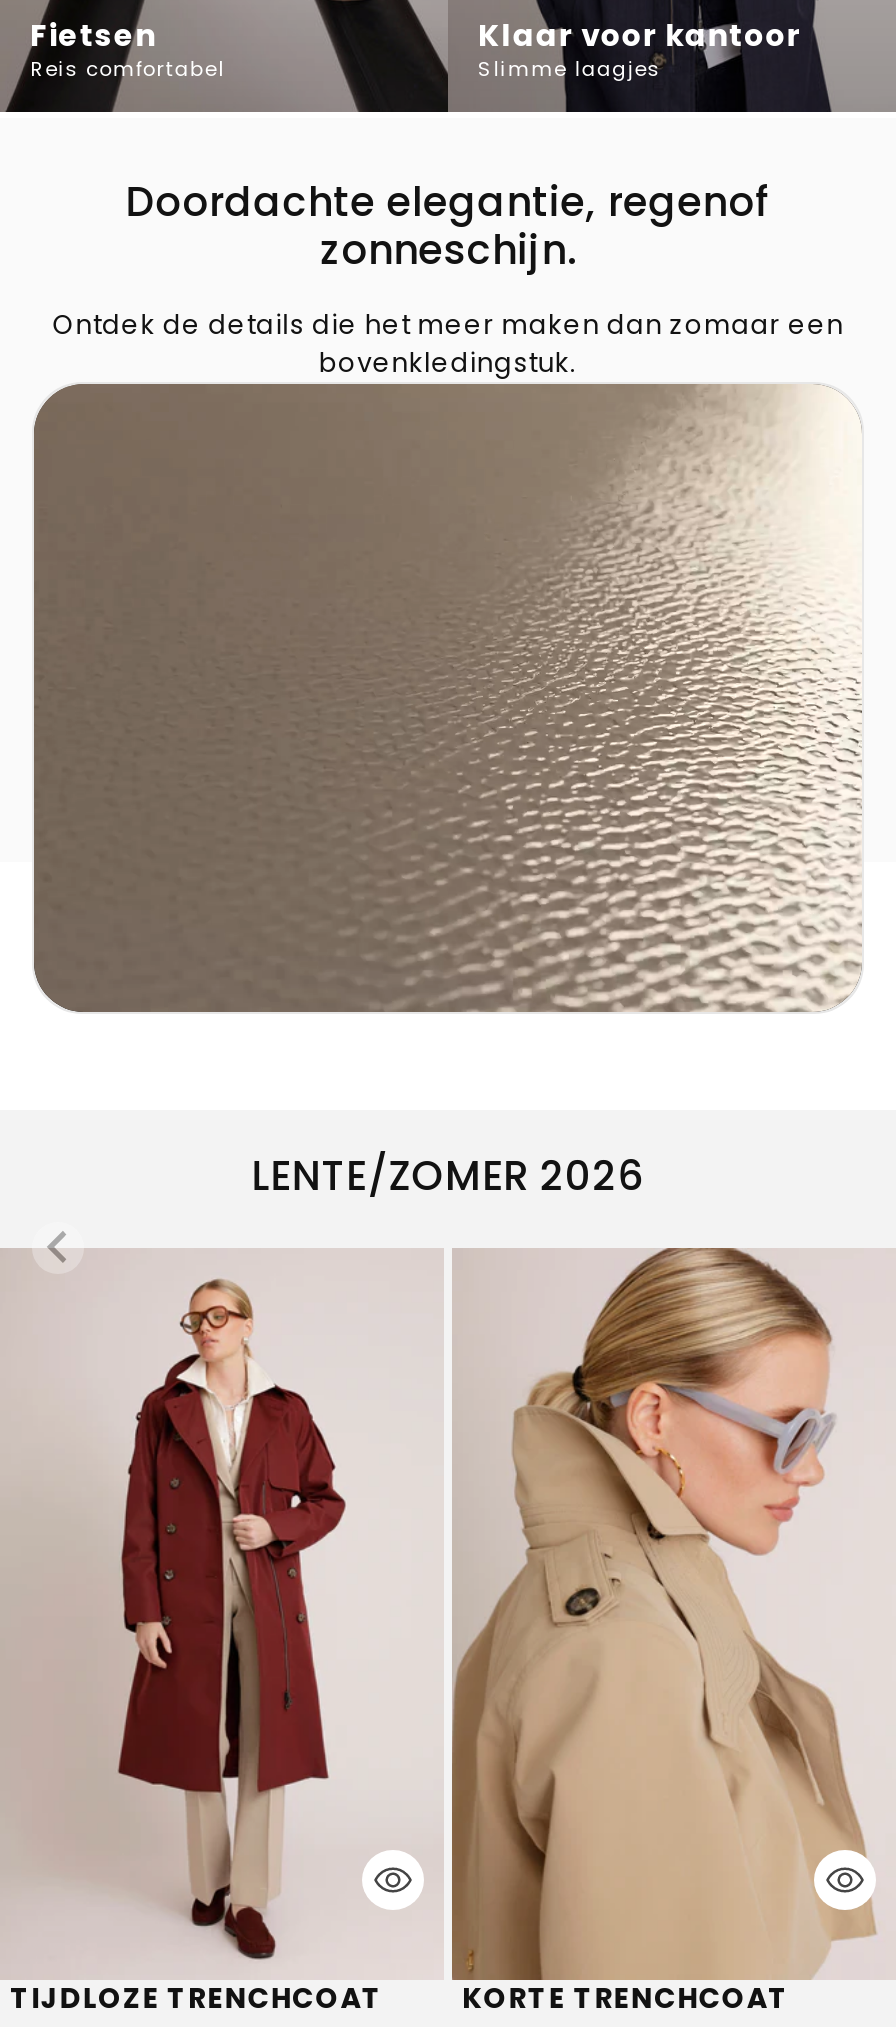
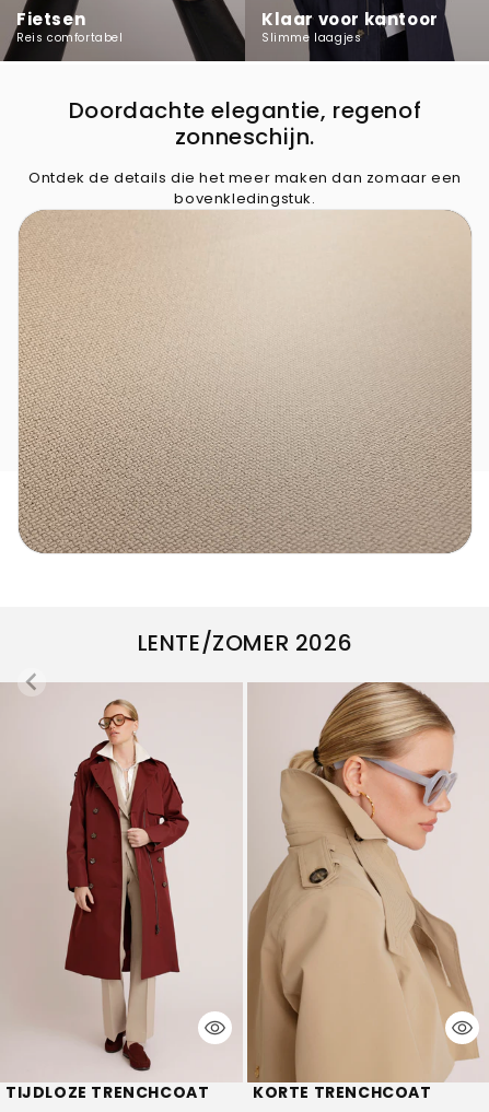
[34,384,860,1010] [image] -> [19,211,471,553] [image]

